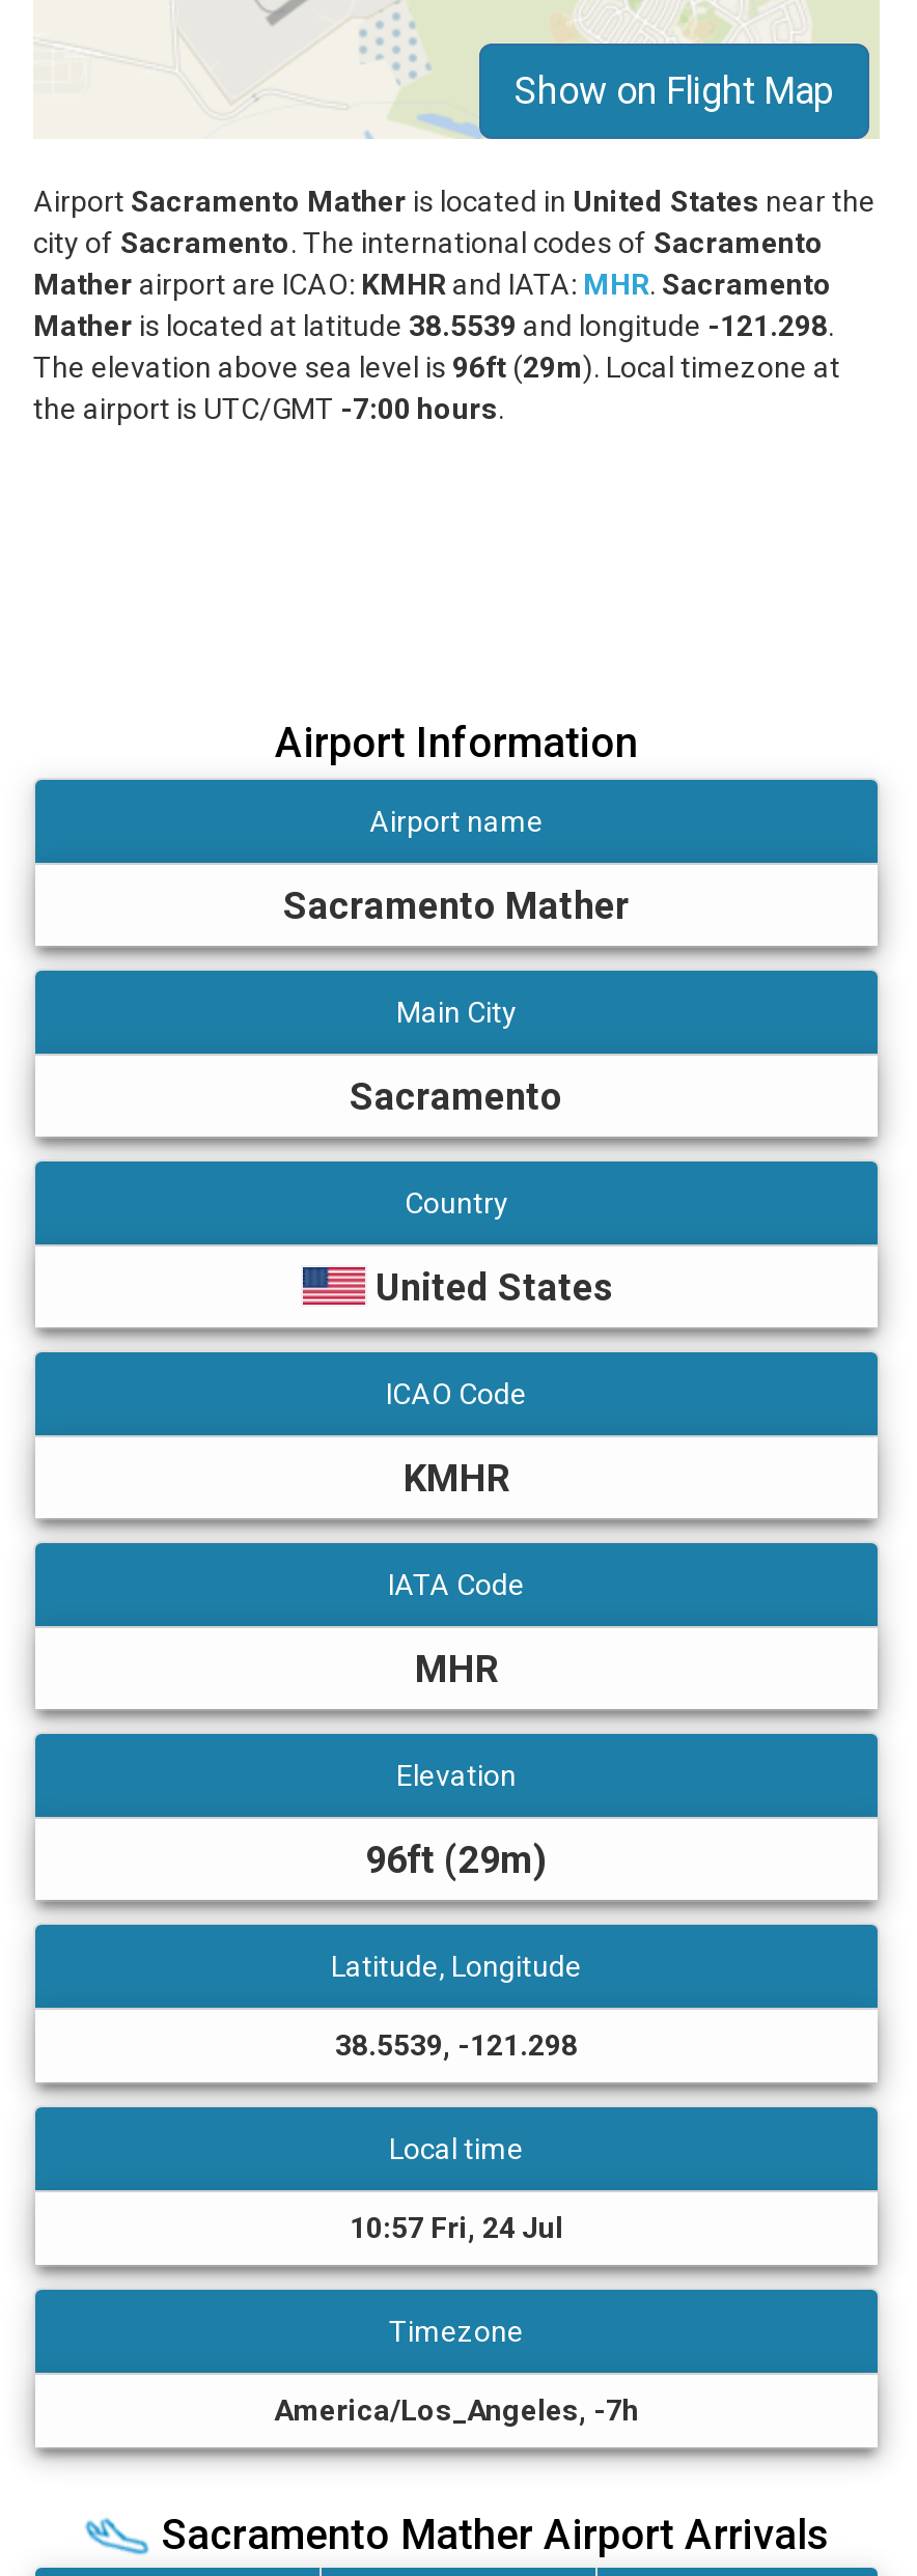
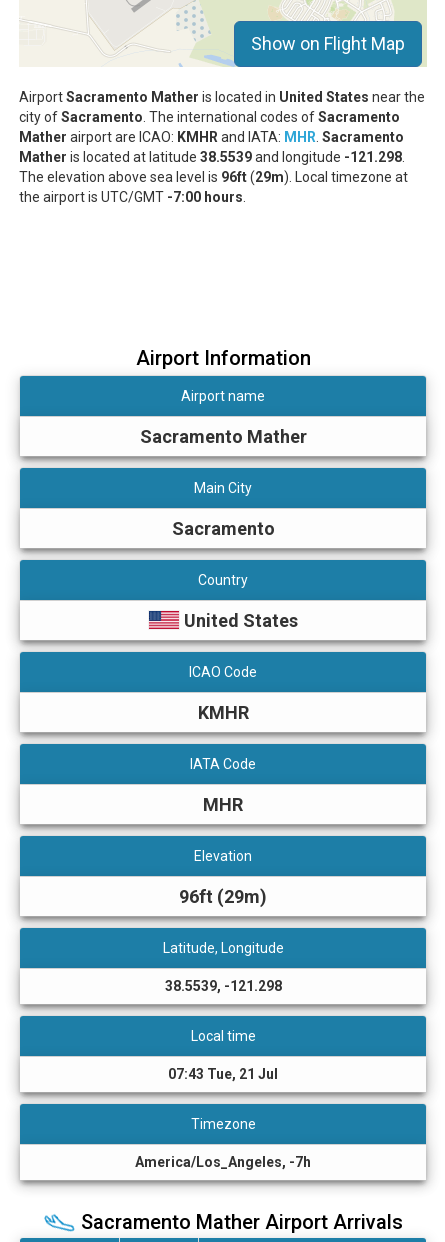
[350,2211,563,2244] 10:57 Fri, 24 Jul -> [168,1066,278,1082] 07:43 Tue, 21 Jul

